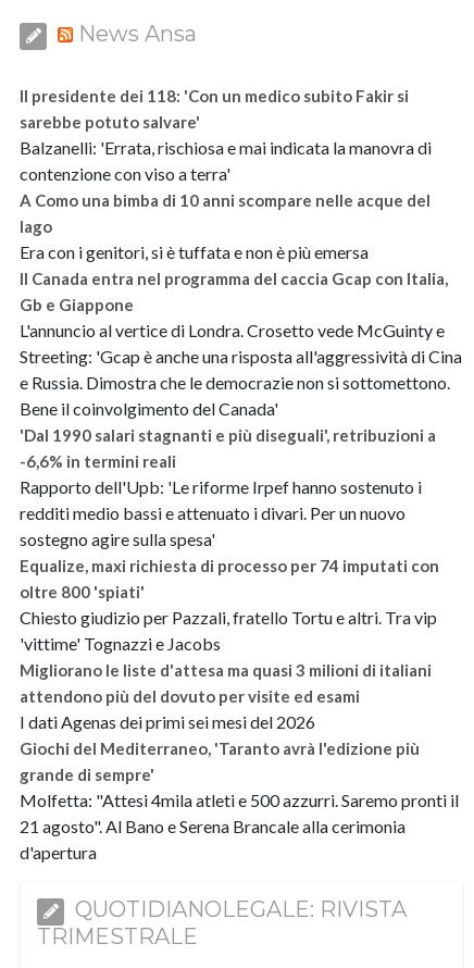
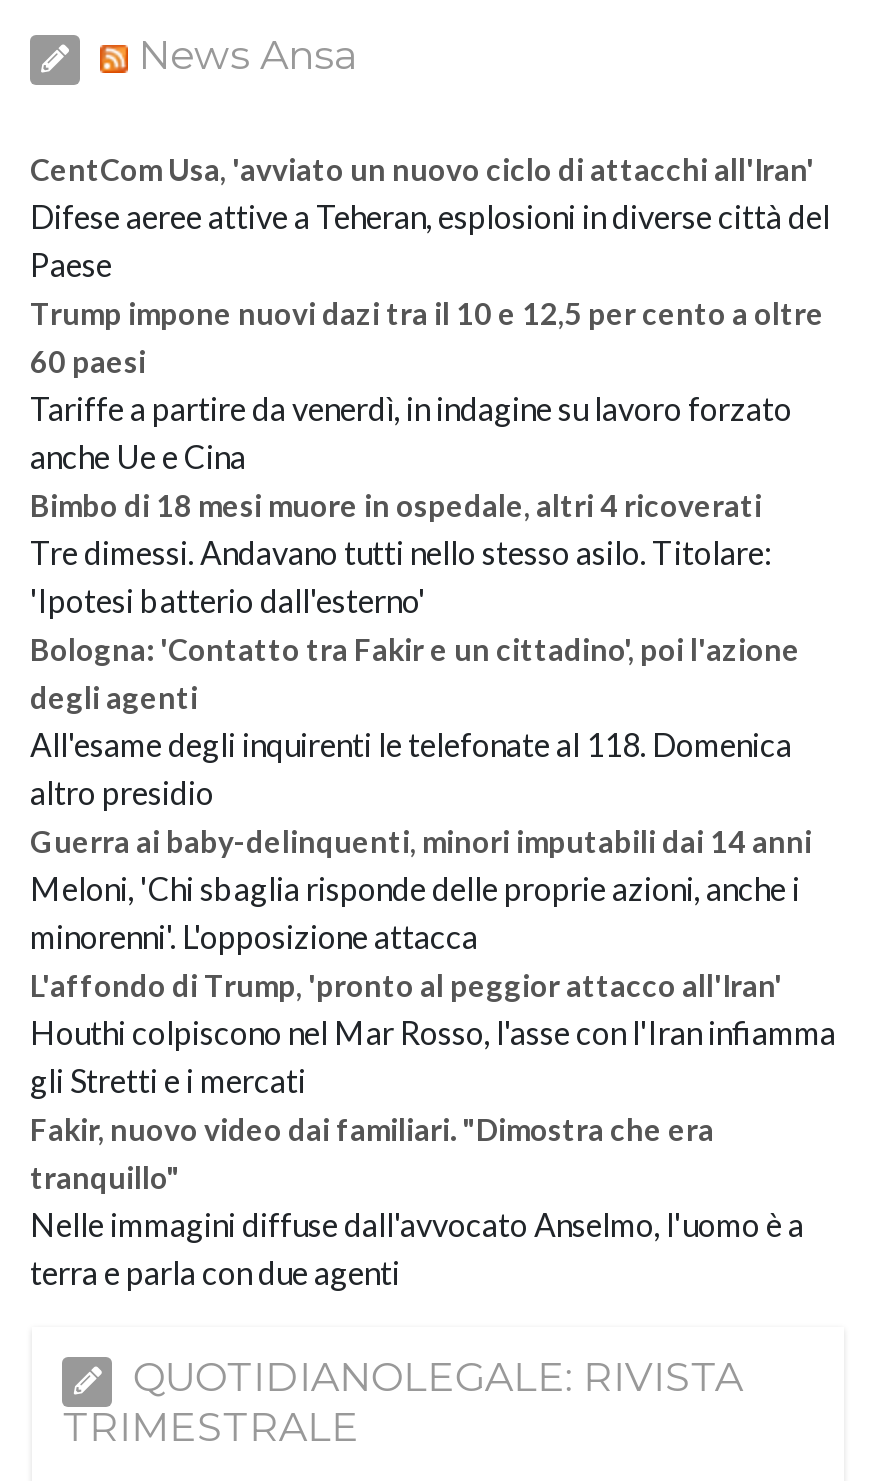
[20,86,462,862] Il presidente dei 118: 'Con un medico subito Fakir si | sarebbe potuto salvare' | Balzanelli: 'Errata, rischiosa e mai indicata la manovra di | contenzione con viso a terra' | A Como una bimba di 10 anni scompare nelle acque del | lago | Era con i genitori, si è tuffata e non è più emersa | Il Canada entra nel programma del caccia Gcap con Italia, | Gb e Giappone | L'annuncio al vertice di Londra. Crosetto vede McGuinty e | Streeting: 'Gcap è anche una risposta all'aggressività di Cina | e Russia. Dimostra che le democrazie non si sottomettono. | Bene il coinvolgimento del Canada' | 'Dal 1990 salari stagnanti e più diseguali', retribuzioni a | -6,6% in termini reali | Rapporto dell'Upb: 'Le riforme Irpef hanno sostenuto i | redditi medio bassi e attenuato i divari. Per un nuovo | sostegno agire sulla spesa' | Equalize, maxi richiesta di processo per 74 imputati con | oltre 800 'spiati' | Chiesto giudizio per Pazzali, fratello Tortu e altri. Tra vip | 'vittime' Tognazzi e Jacobs | Migliorano le liste d'attesa ma quasi 3 milioni di italiani | attendono più del dovuto per visite ed esami | I dati Agenas dei primi sei mesi del 2026 | Giochi del Mediterraneo, 'Taranto avrà l'edizione più | grande di sempre' | Molfetta: "Attesi 4mila atleti e 500 azzurri. Saremo pronti il | 21 agosto". Al Bano e Serena Brancale alla cerimonia | d'apertura -> [30,151,836,1291] CentCom Usa, 'avviato un nuovo ciclo di attacchi all'Iran' | Difese aeree attive a Teheran, esplosioni in diverse città del | Paese | Trump impone nuovi dazi tra il 10 e 12,5 per cento a oltre | 60 paesi | Tariffe a partire da venerdì, in indagine su lavoro forzato | anche Ue e Cina | Bimbo di 18 mesi muore in ospedale, altri 4 ricoverati | Tre dimessi. Andavano tutti nello stesso asilo. Titolare: | 'Ipotesi batterio dall'esterno' | Bologna: 'Contatto tra Fakir e un cittadino', poi l'azione | degli agenti | All'esame degli inquirenti le telefonate al 118. Domenica | altro presidio | Guerra ai baby-delinquenti, minori imputabili dai 14 anni | Meloni, 'Chi sbaglia risponde delle proprie azioni, anche i | minorenni'. L'opposizione attacca | L'affondo di Trump, 'pronto al peggior attacco all'Iran' | Houthi colpiscono nel Mar Rosso, l'asse con l'Iran infiamma | gli Stretti e i mercati | Fakir, nuovo video dai familiari. "Dimostra che era | tranquillo" | Nelle immagini diffuse dall'avvocato Anselmo, l'uomo è a | terra e parla con due agenti

